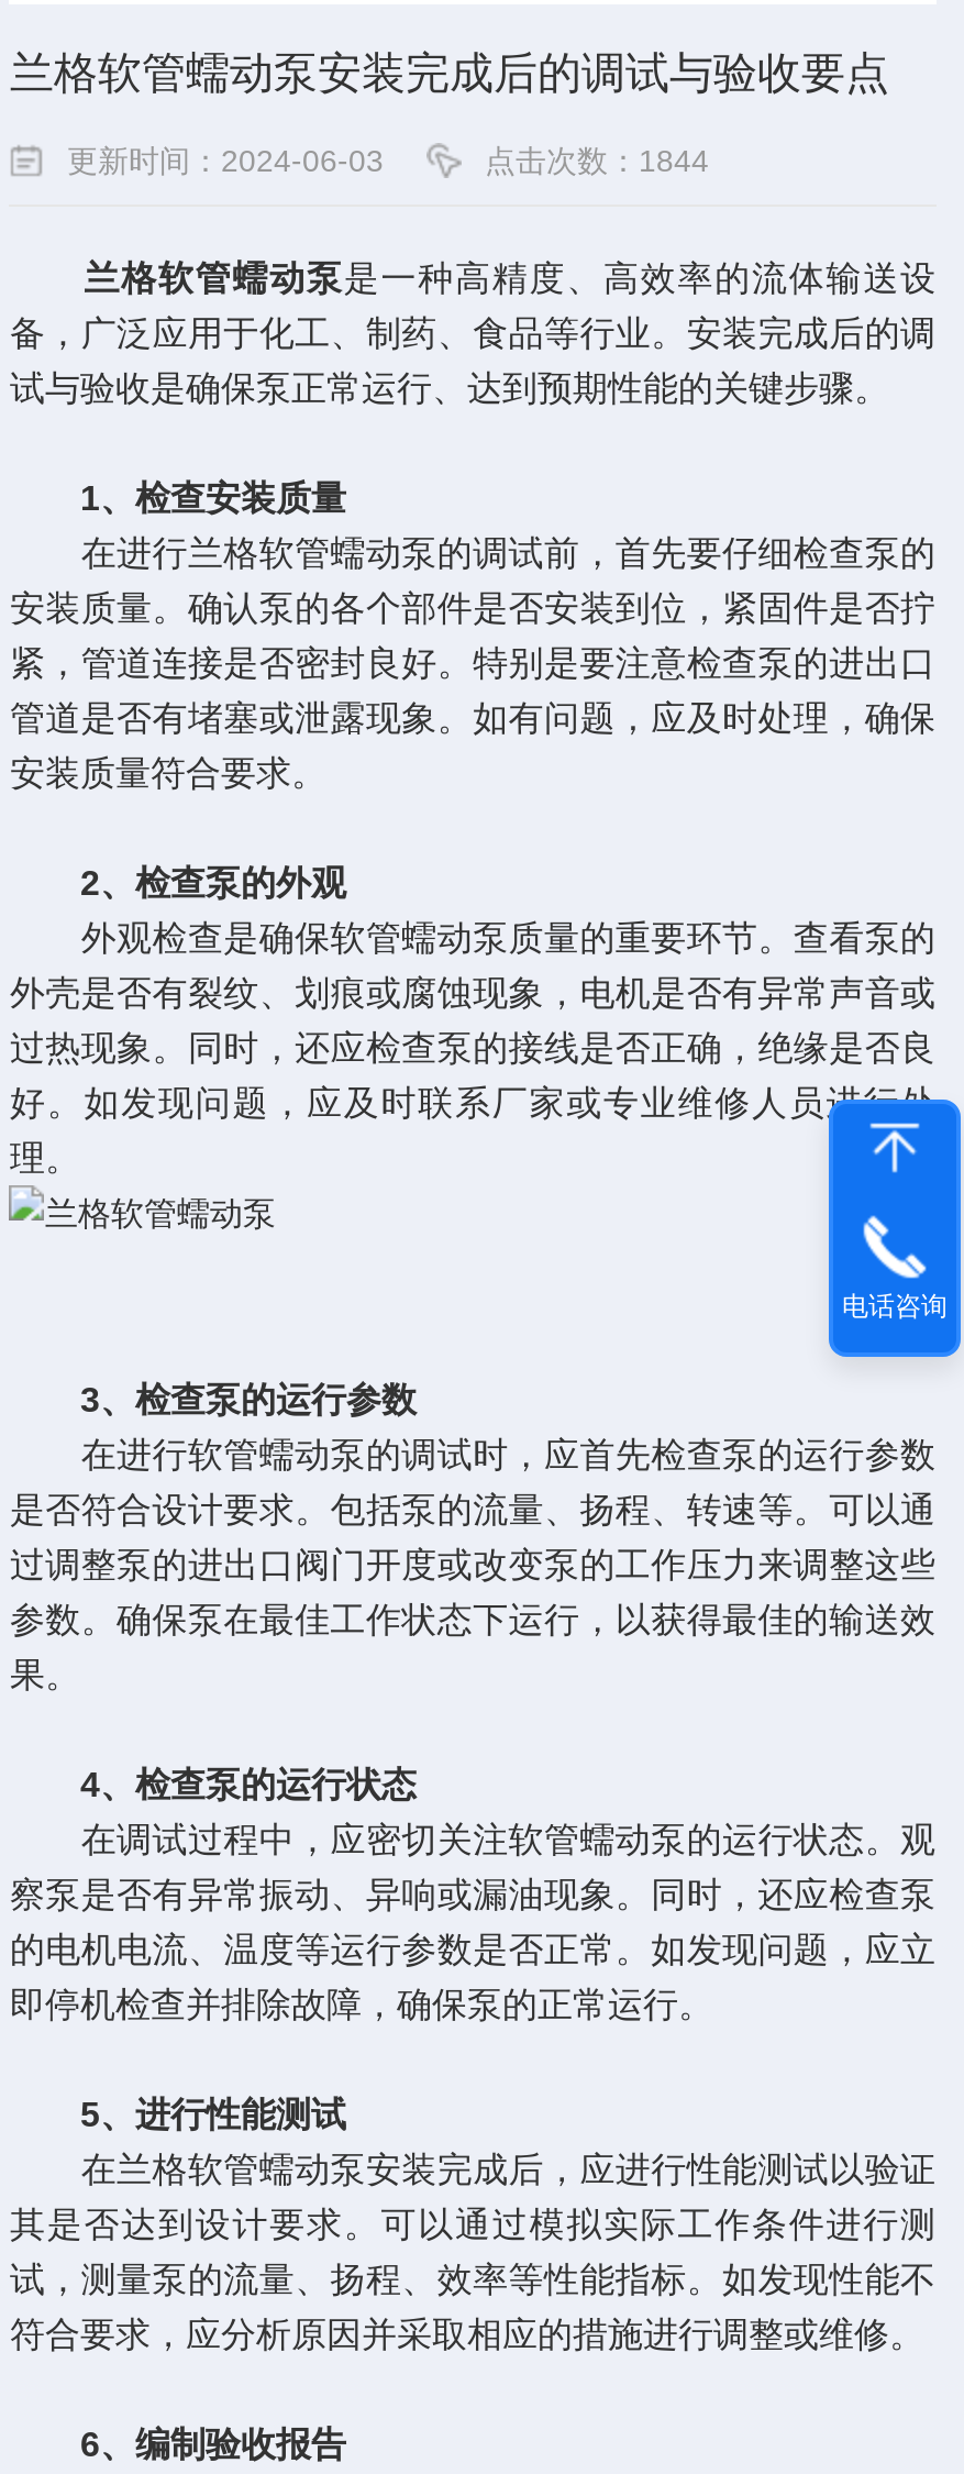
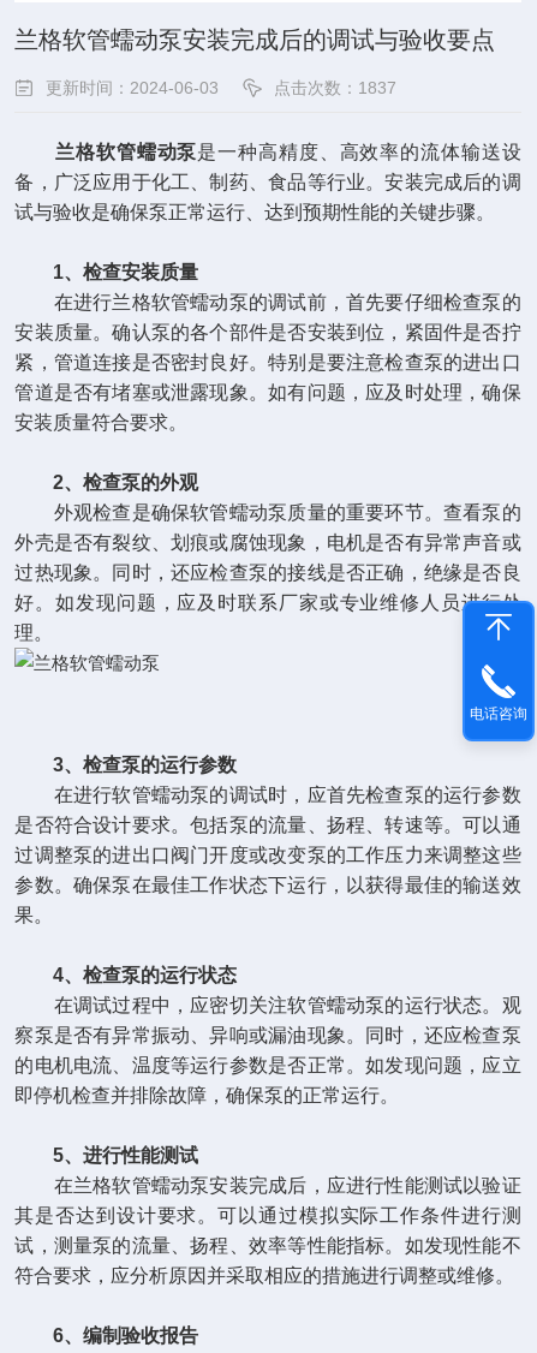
[485,143,709,178] 点击次数：1844 -> [274,78,397,97] 点击次数：1837

